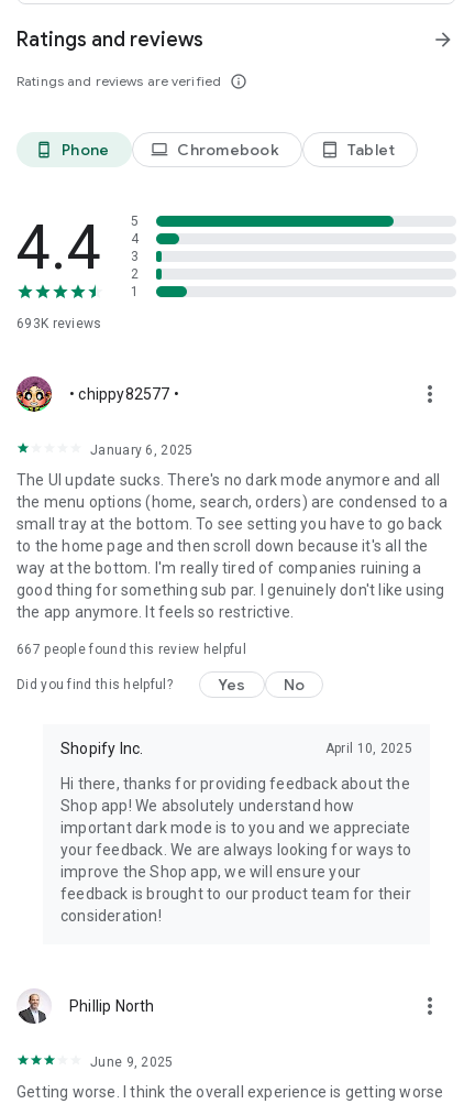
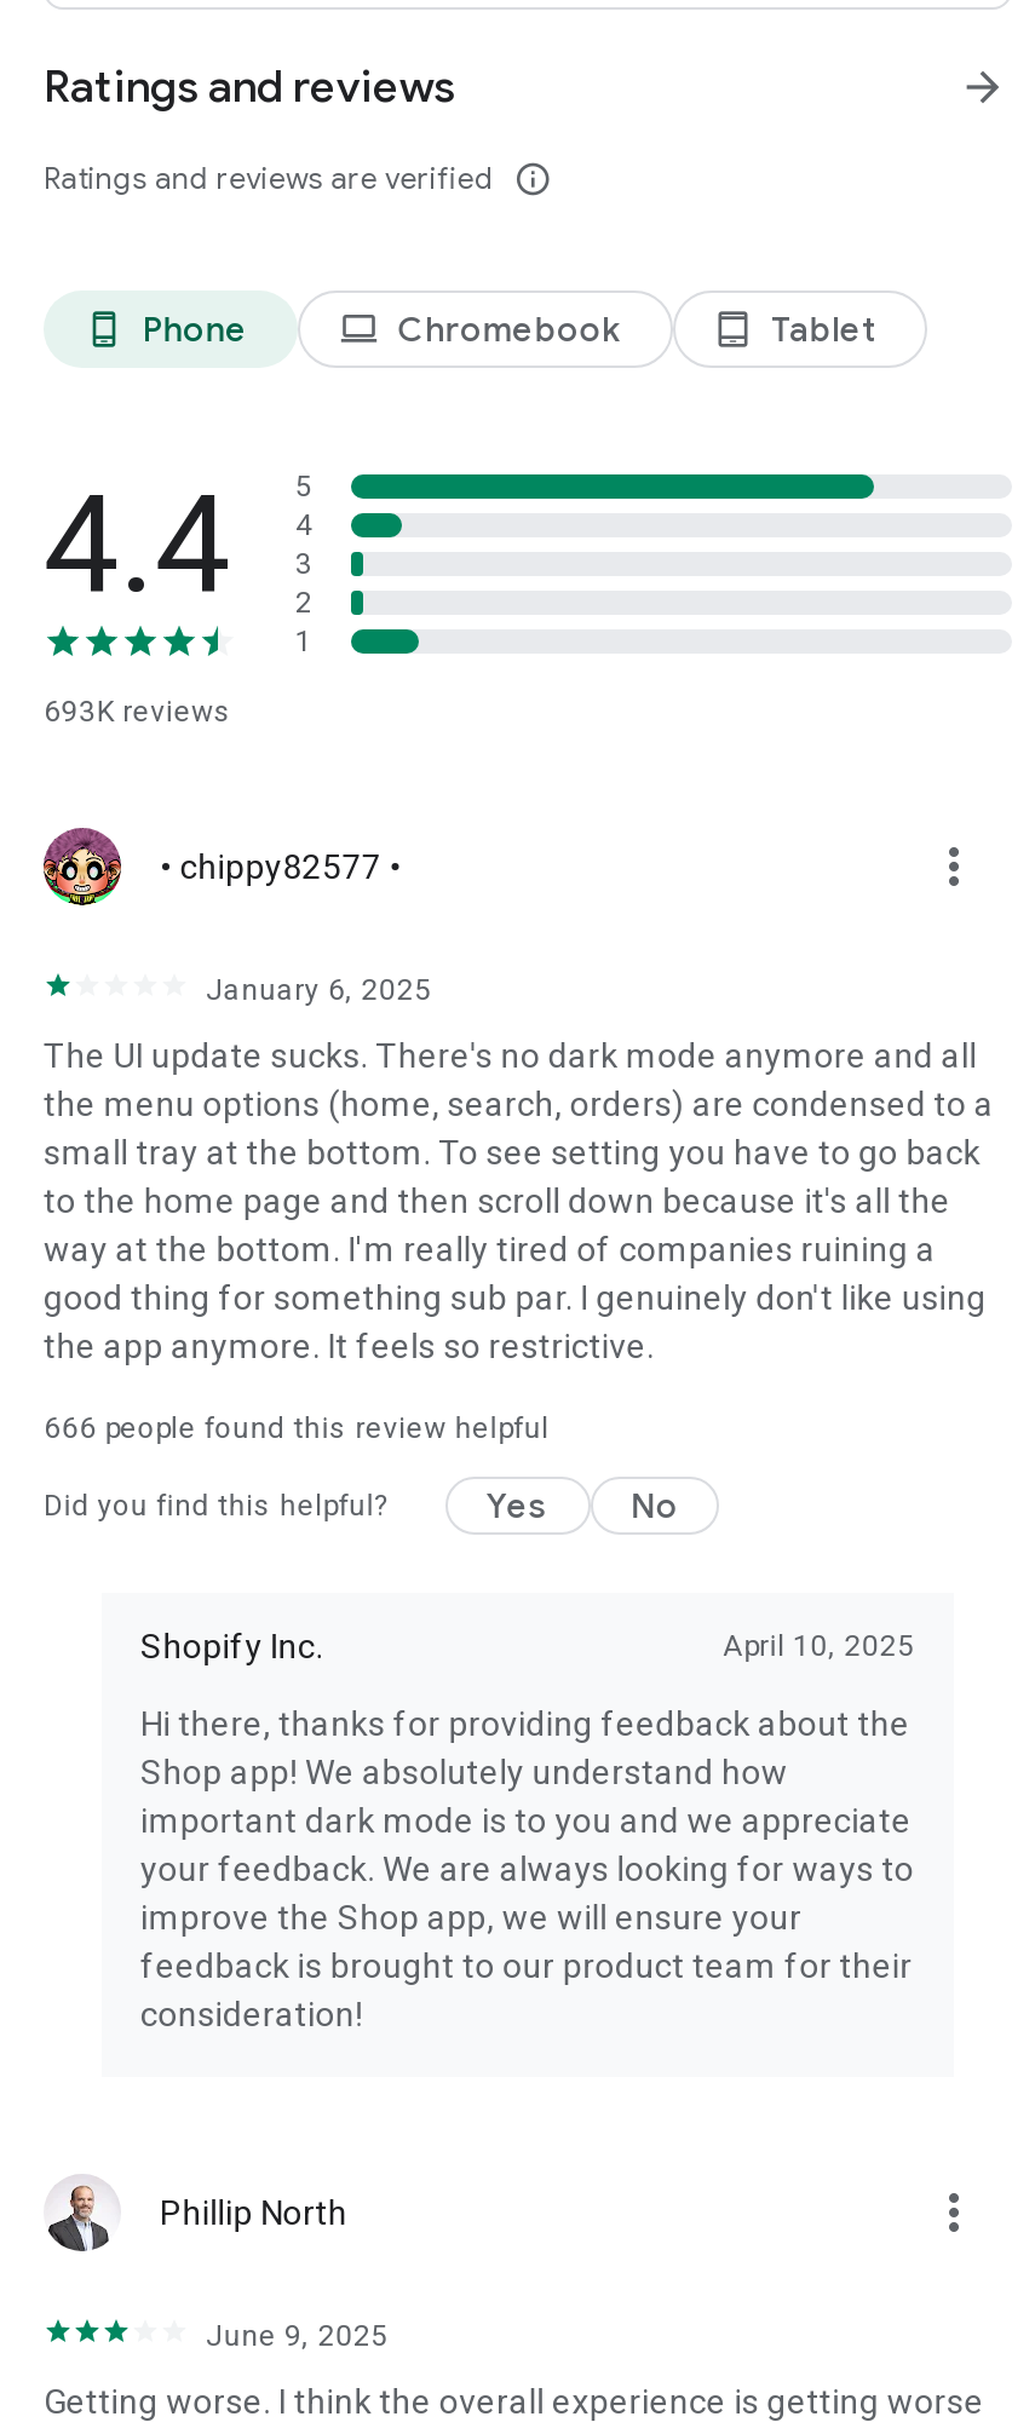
[16,642,246,657] 667 people found this review helpful -> [44,1411,549,1445] 666 people found this review helpful

